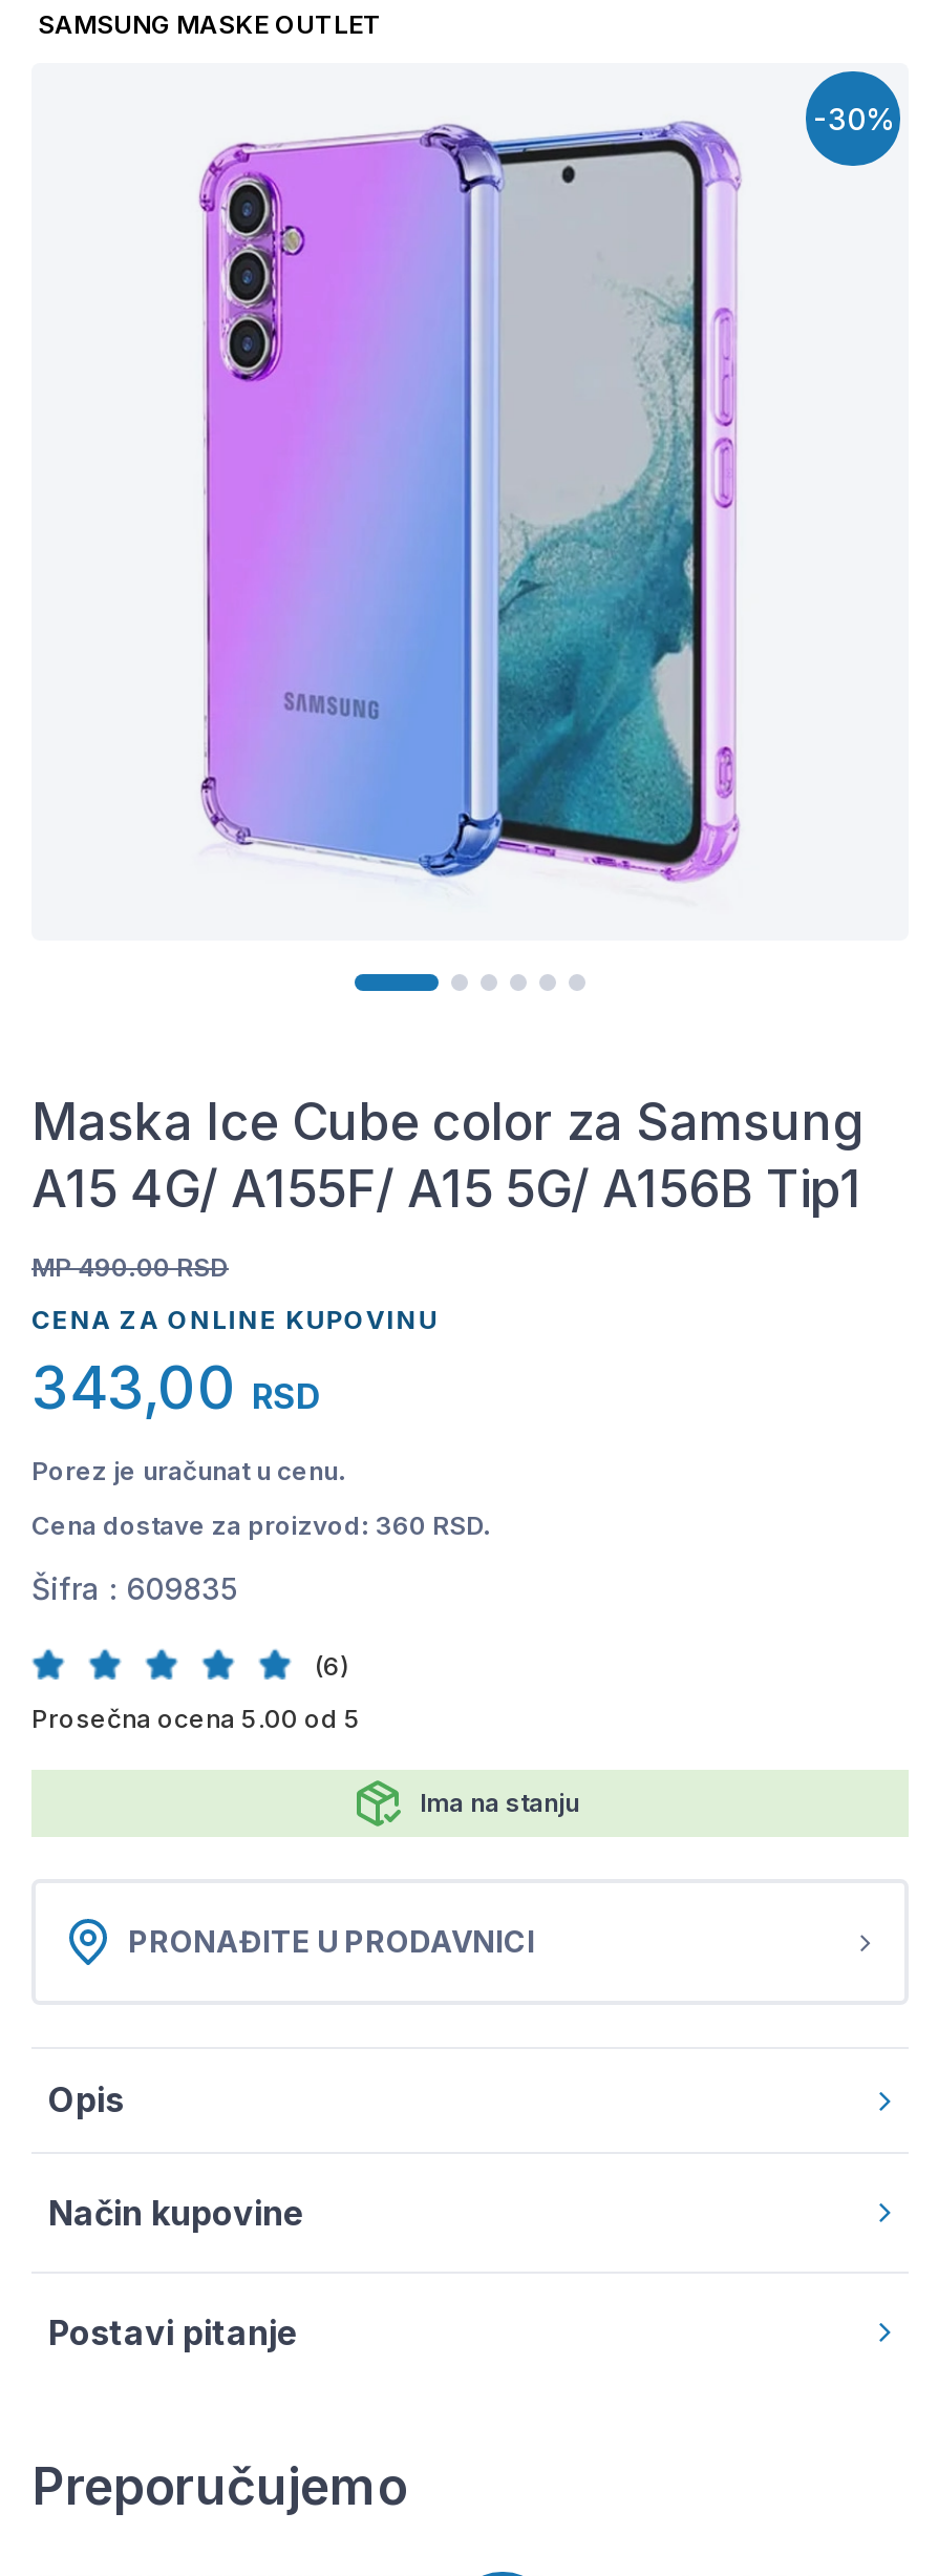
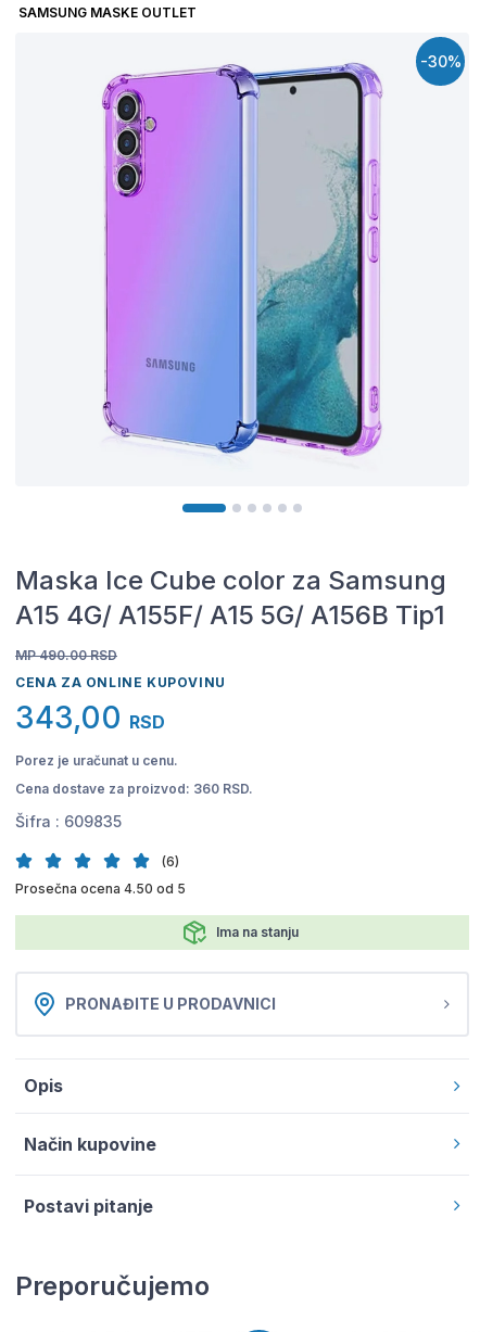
[31,1703,361,1734] Prosečna ocena 5.00 od 5 -> [15,880,186,897] Prosečna ocena 4.50 od 5

